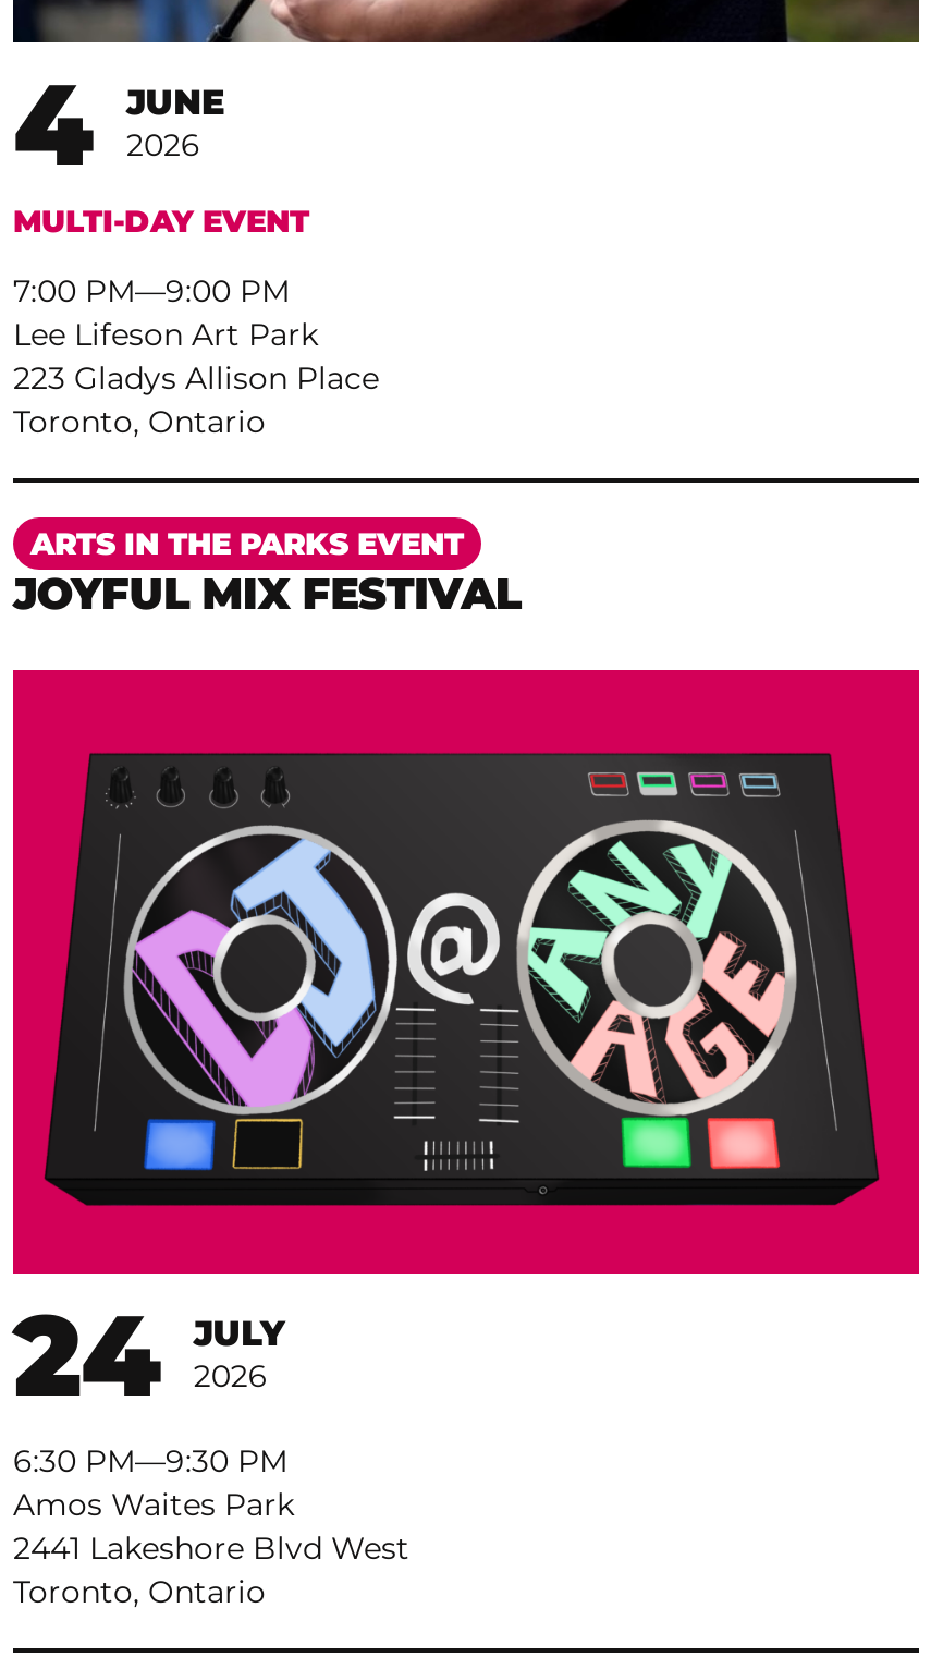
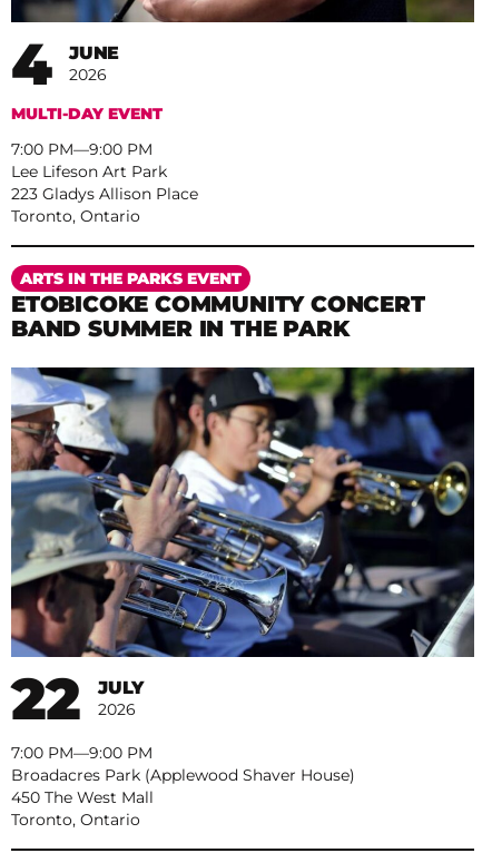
[13,569,521,621] JOYFUL MIX FESTIVAL -> [11,291,425,342] ETOBICOKE COMMUNITY CONCERT | BAND SUMMER IN THE PARK
[11,667,921,1425] [image] | 24 JULY 2026 -> [10,347,475,734] [image] | 22 JULY 2026
[13,1443,409,1569] 6:30 PM– 9:30 PM | Amos Waites Park | 2441 Lakeshore Blvd West -> [11,743,355,807] 7:00 PM– 9:00 PM | Broadacres Park (Applewood Shaver House) | 450 The West Mall

